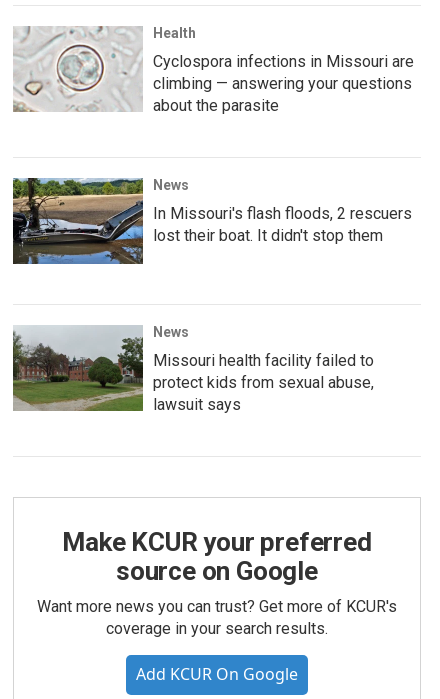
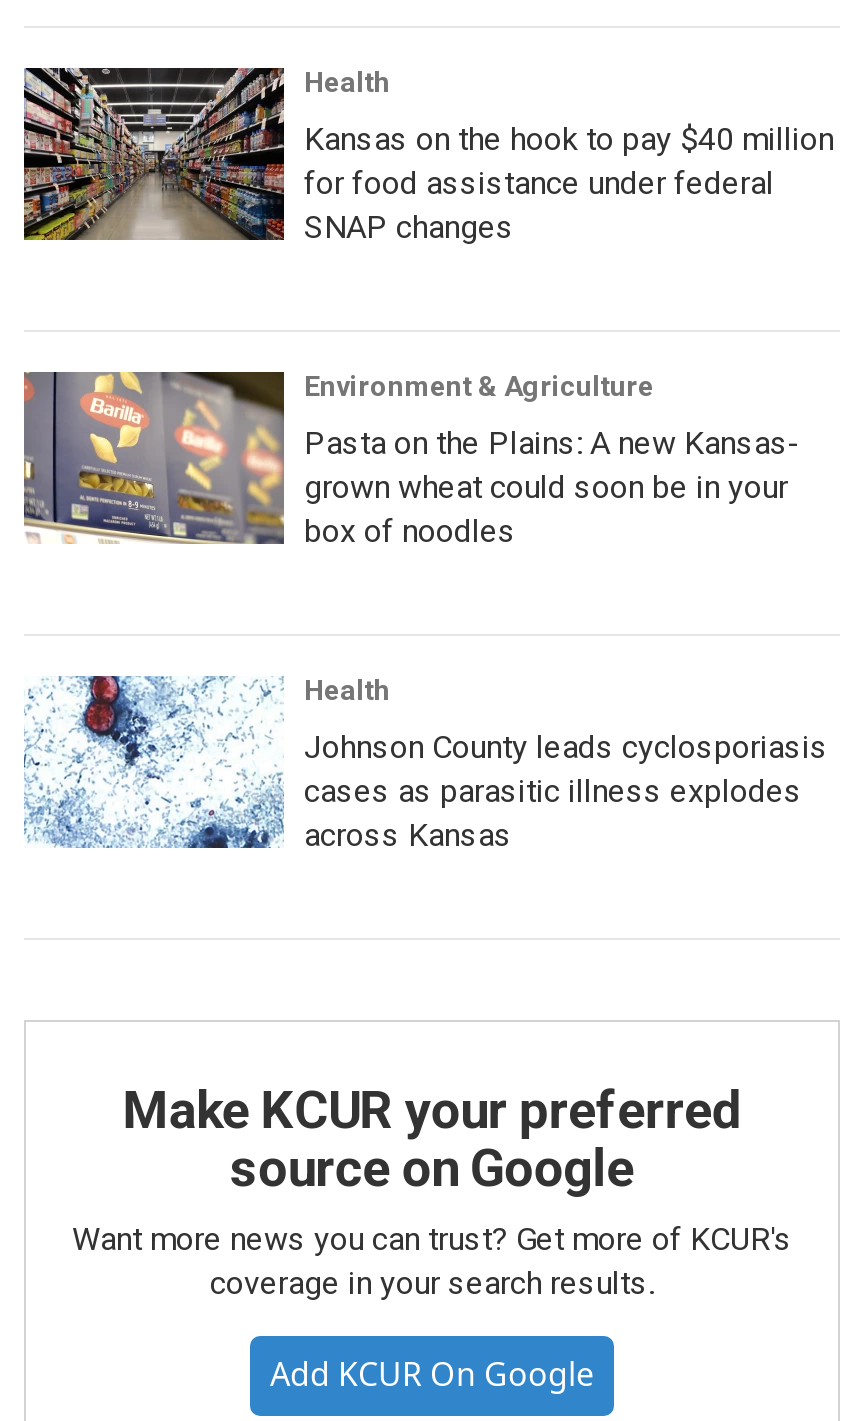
[13,25,414,115] [image] | Cyclospora infections in Missouri are | climbing — answering your questions | about the parasite -> [22,66,834,246] [image] | Kansas on the hook to pay $40 million | for food assistance under federal | SNAP changes
[12,177,189,265] [image] | News -> [22,370,654,546] [image] | Environment & Agriculture
[153,204,412,245] In Missouri's flash floods, 2 rescuers | lost their boat. It didn't stop them -> [304,424,800,550] Pasta on the Plains: A new Kansas- | grown wheat could soon be in your | box of noodles
[12,324,189,412] [image] | News -> [24,674,390,850] [image] | Health
[153,351,374,414] Missouri health facility failed to | protect kids from sexual abuse, | lawsuit says -> [304,728,828,854] Johnson County leads cyclosporiasis | cases as parasitic illness explodes | across Kansas

